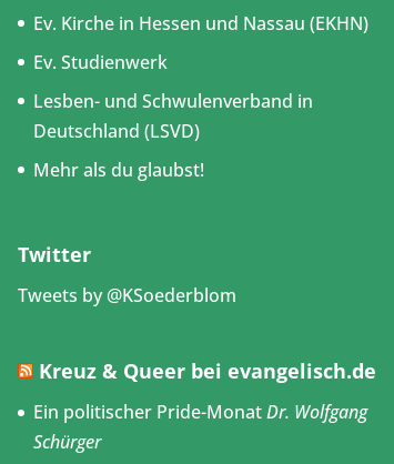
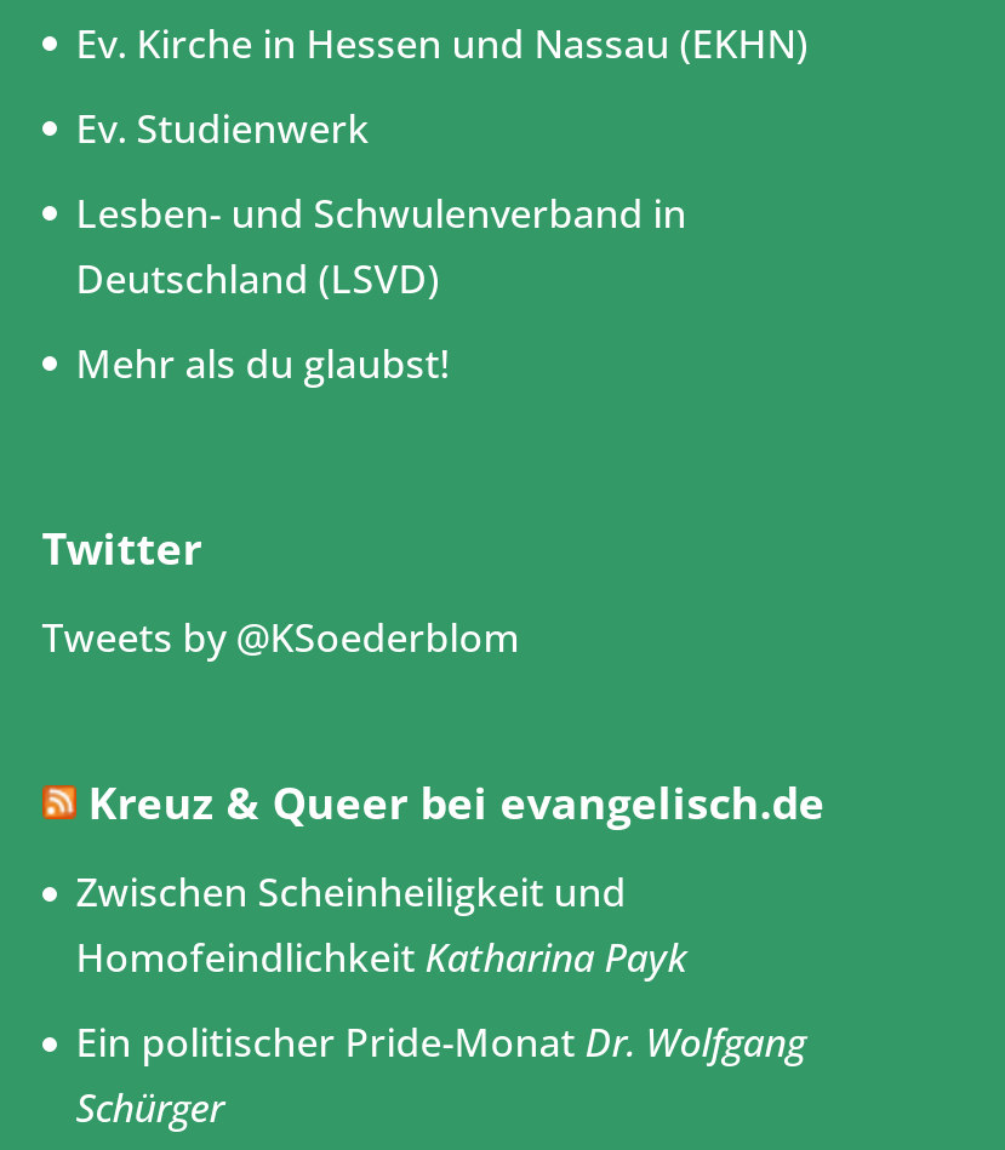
none -> [76,866,687,984] Zwischen Scheinheiligkeit und | Homofeindlichkeit Katharina Payk

